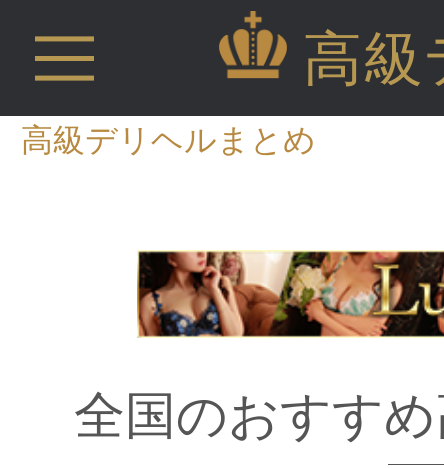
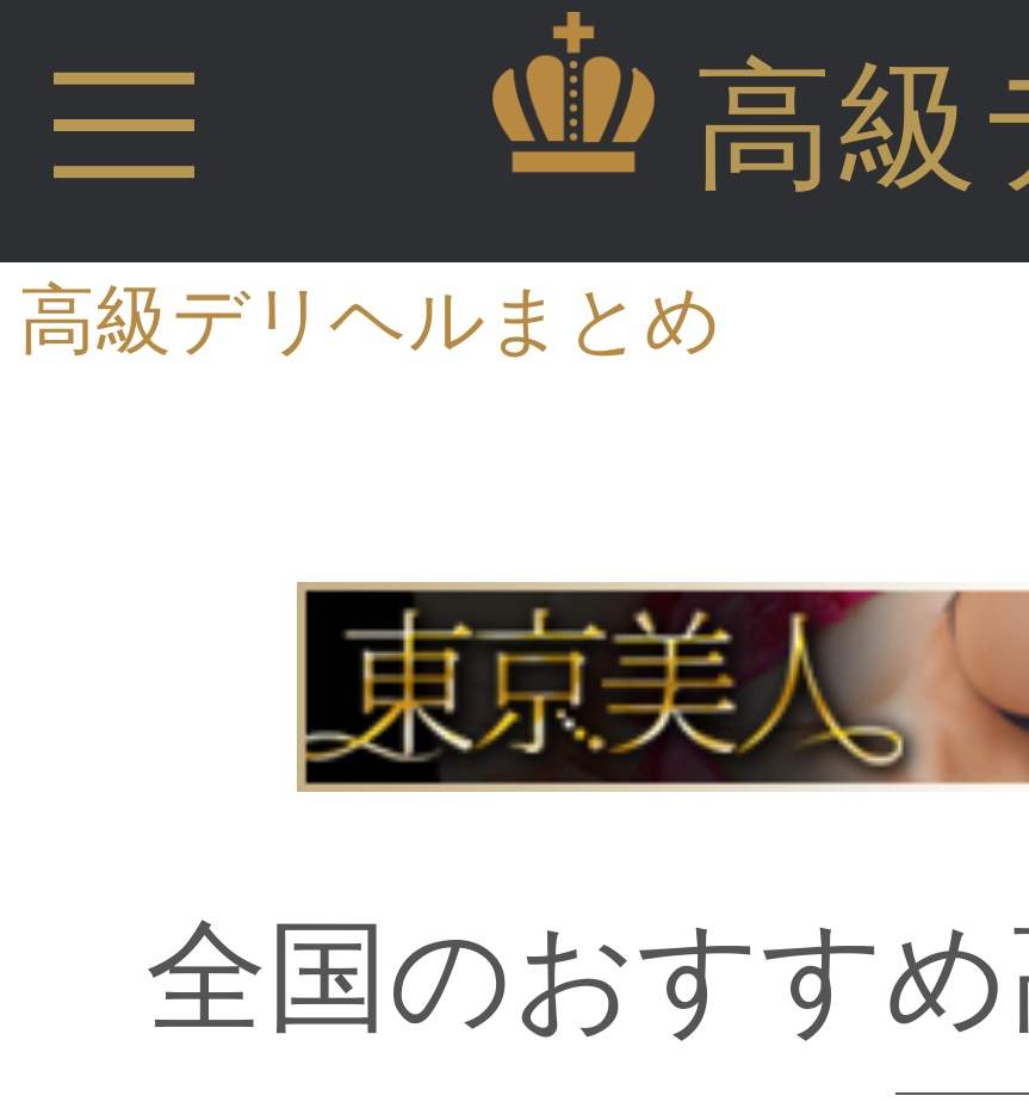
[137,250,441,338] [image] -> [297,584,1022,790] [image]

